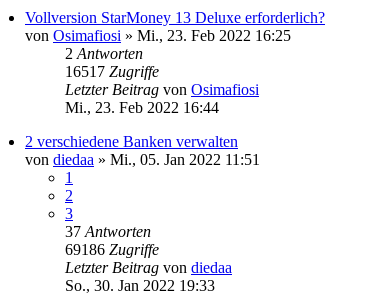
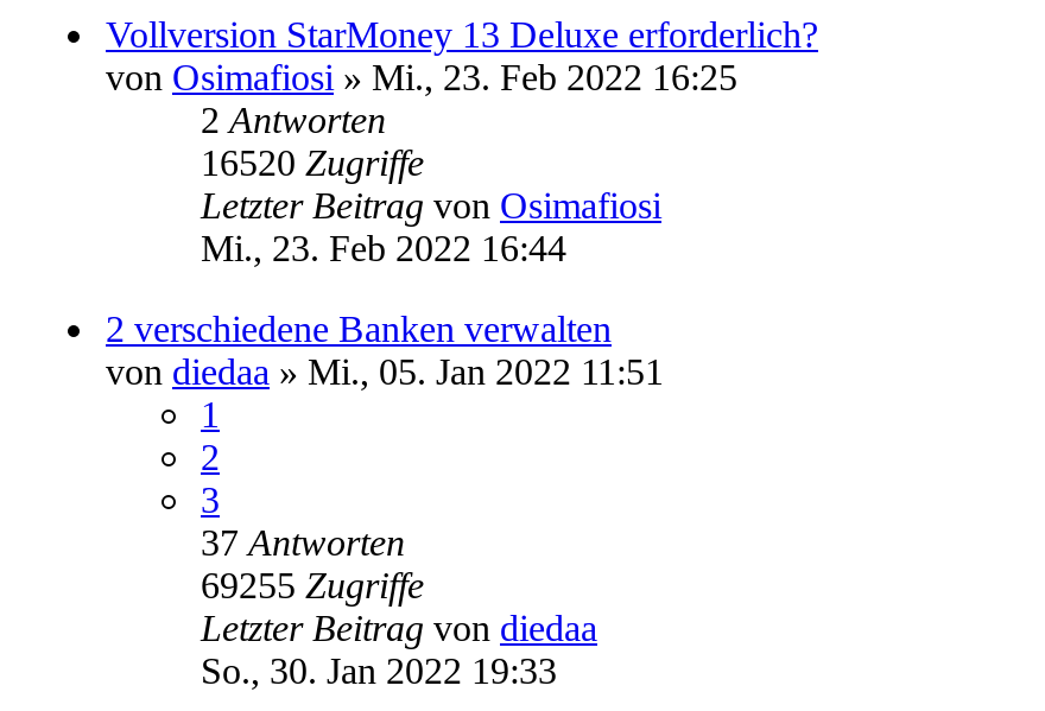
[65,63,159,80] 16517 Zugriffe -> [201,142,424,183] 16520 Zugriffe
[65,241,159,258] 69186 Zugriffe -> [201,565,424,605] 69255 Zugriffe

